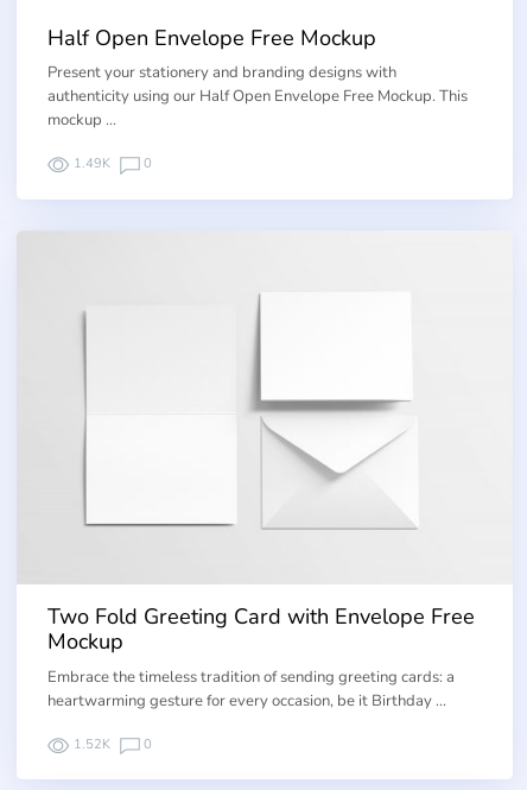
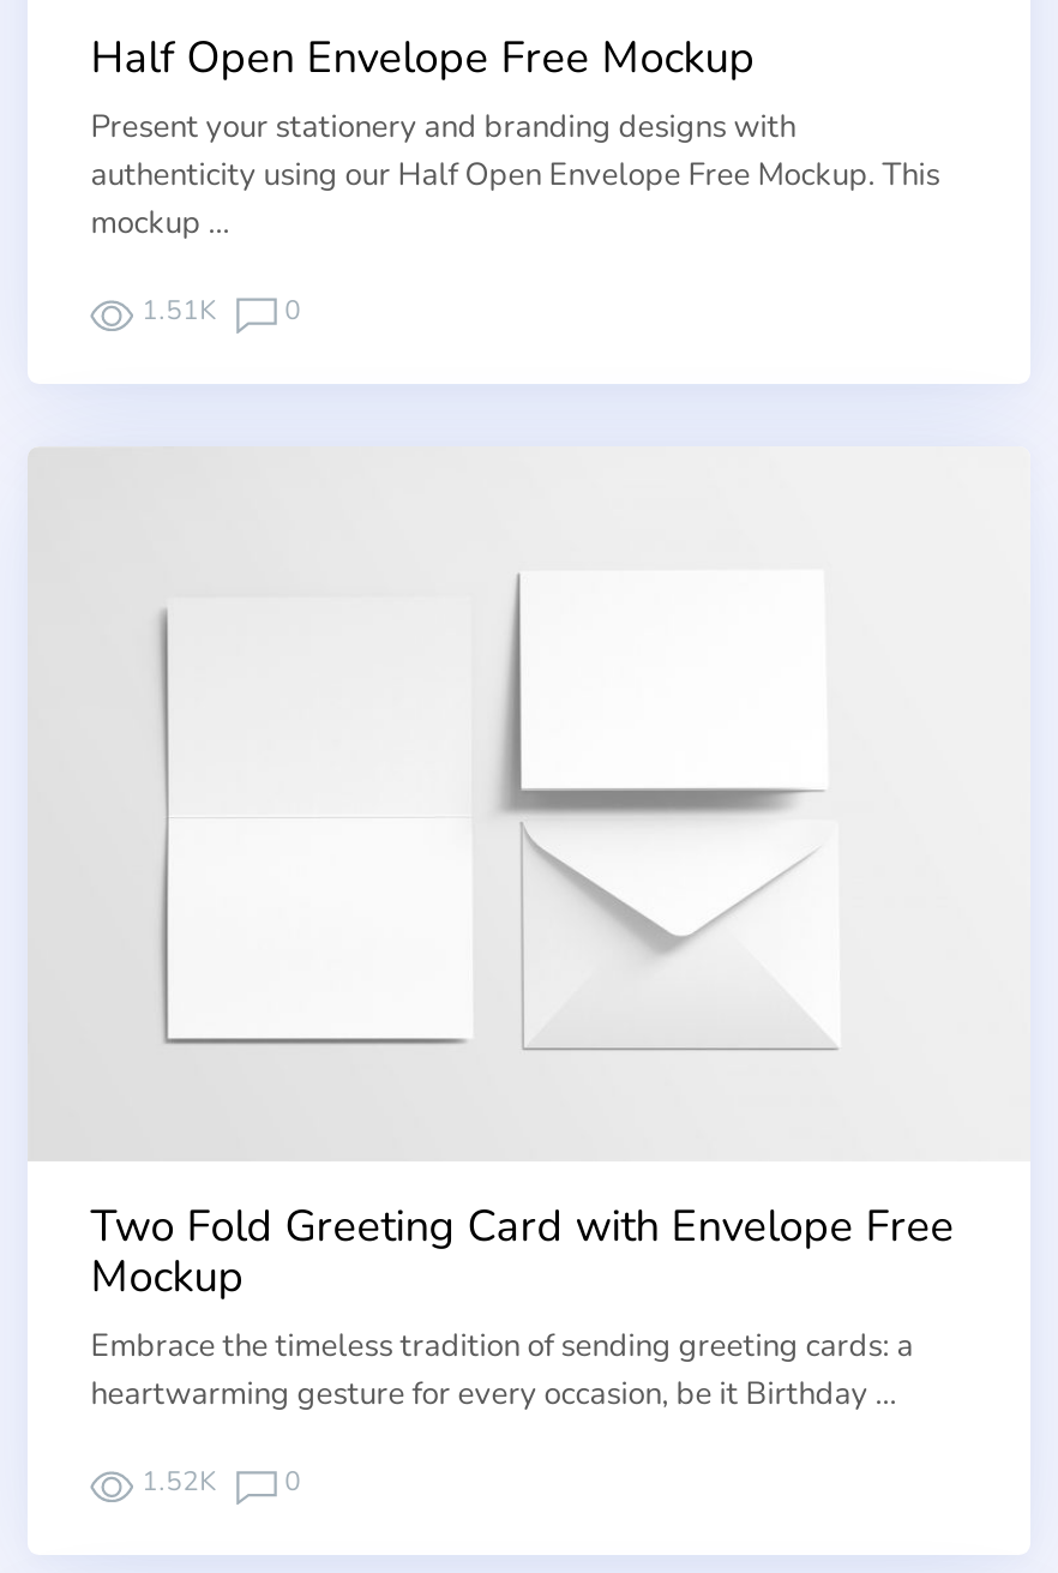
[73,154,152,172] 1.49K 0 -> [142,294,301,330] 1.51K 0

